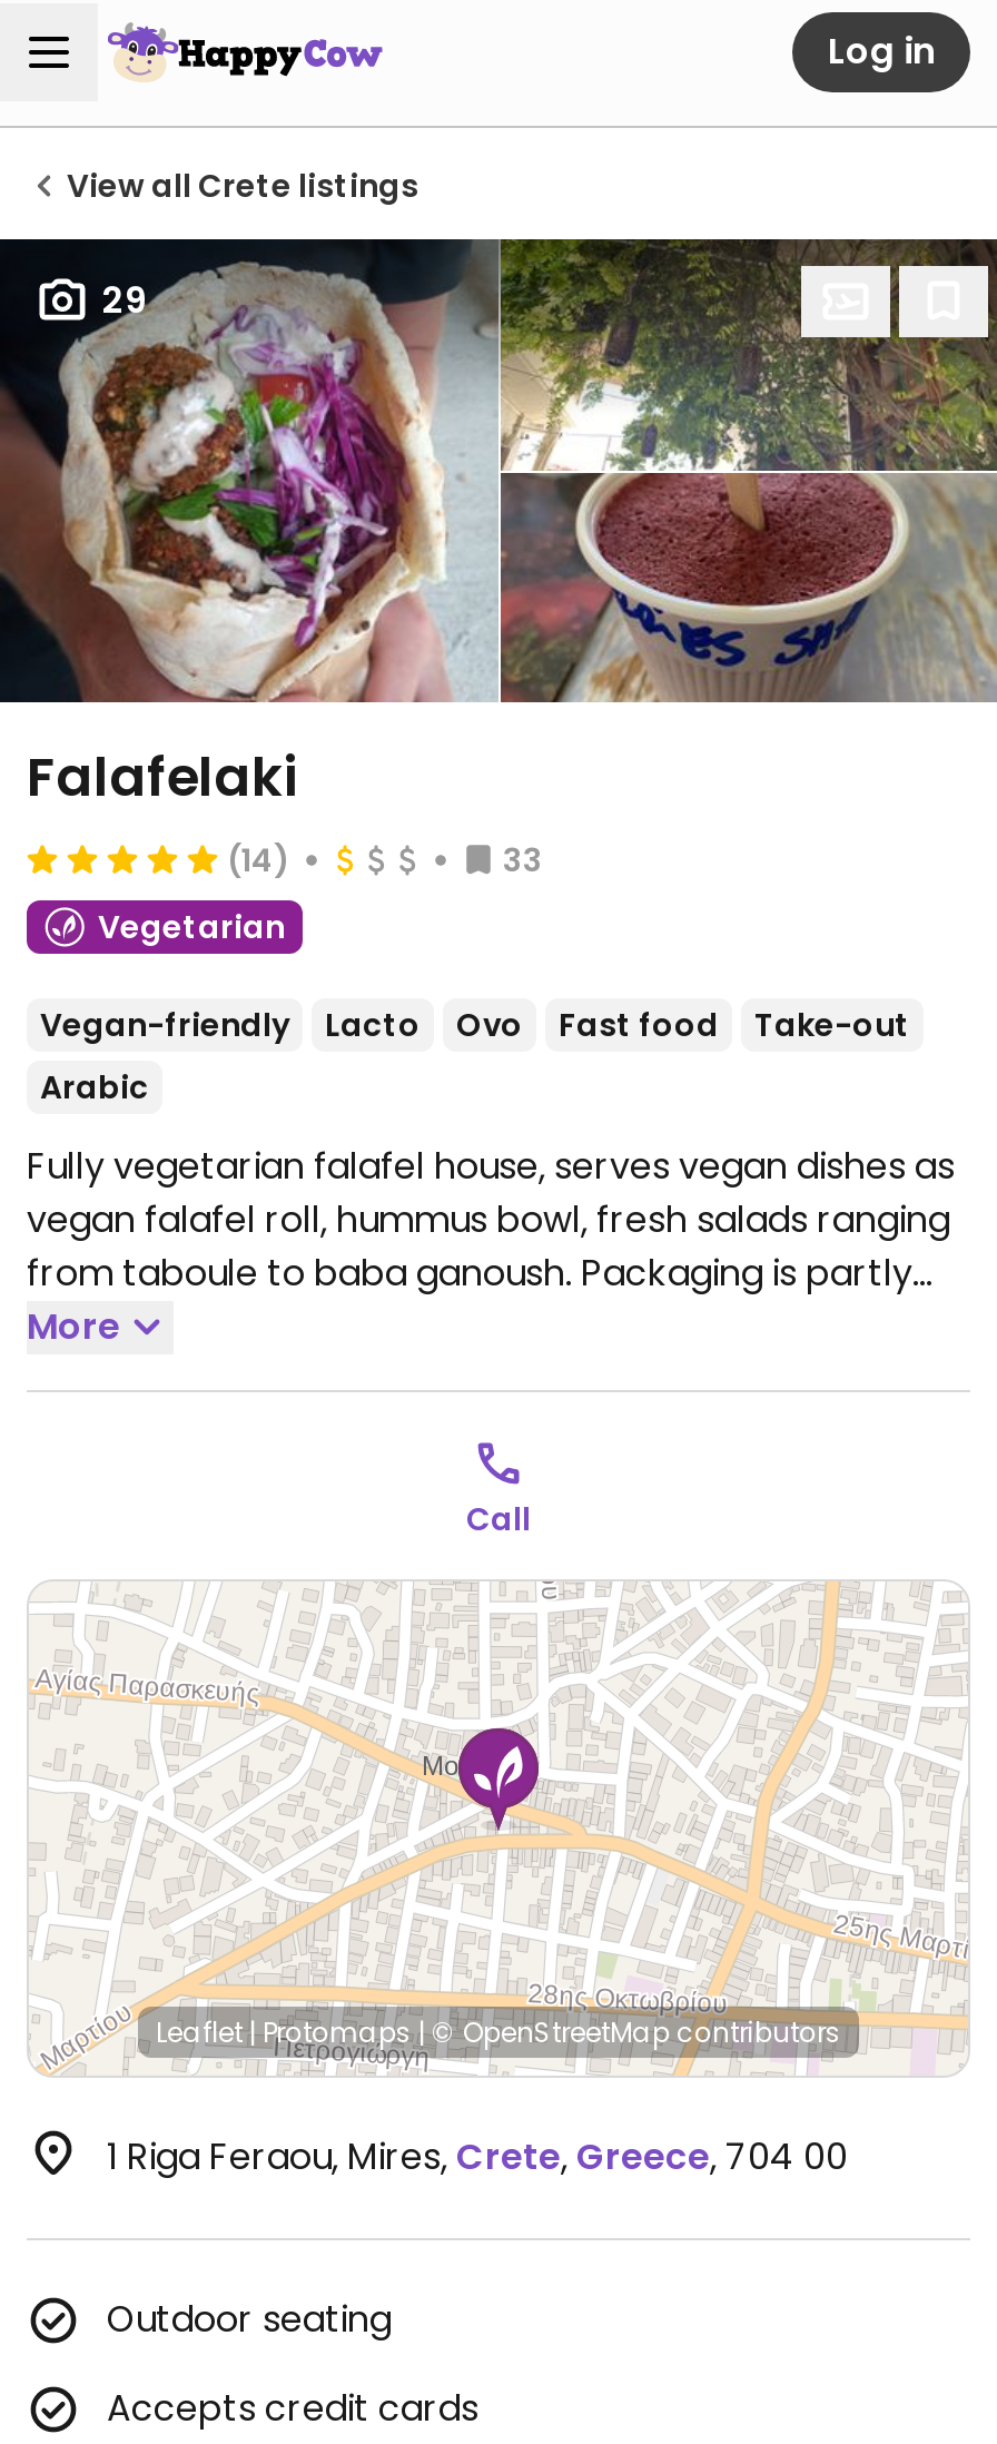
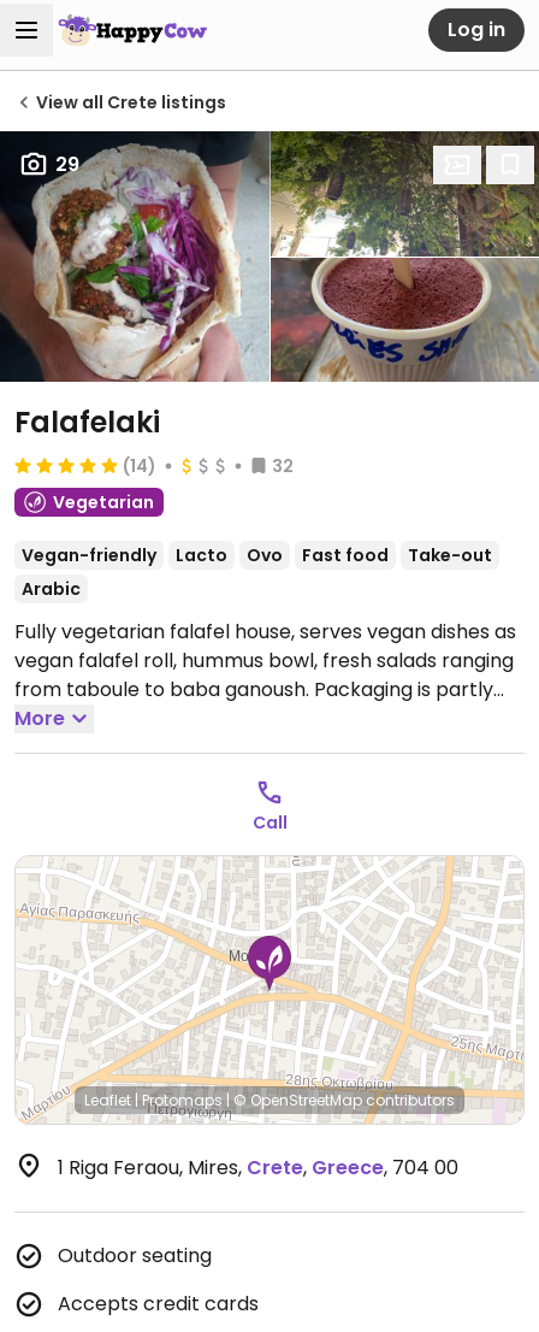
[503,837,543,881] 33 -> [272,454,294,478] 32

